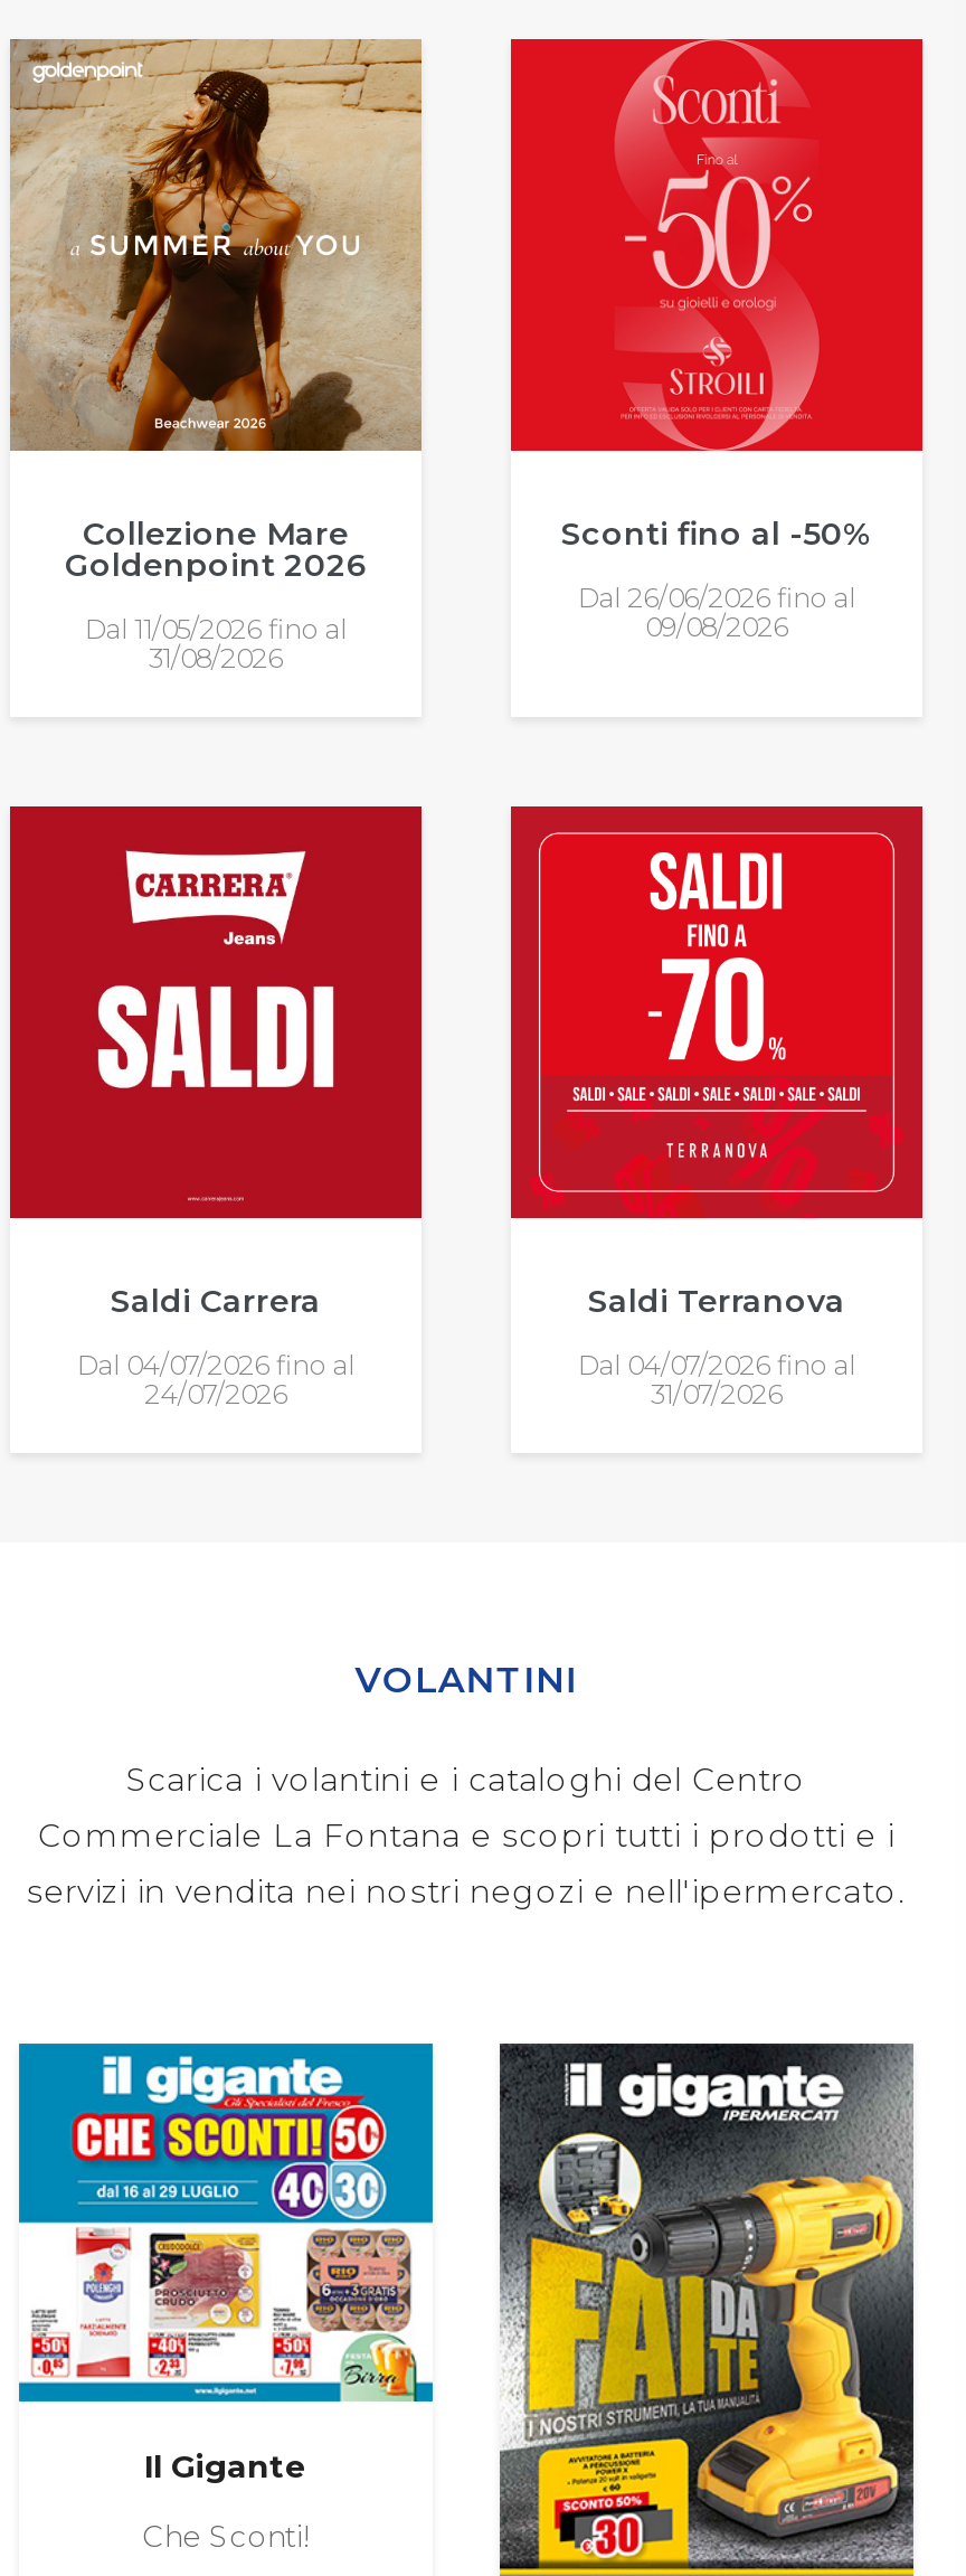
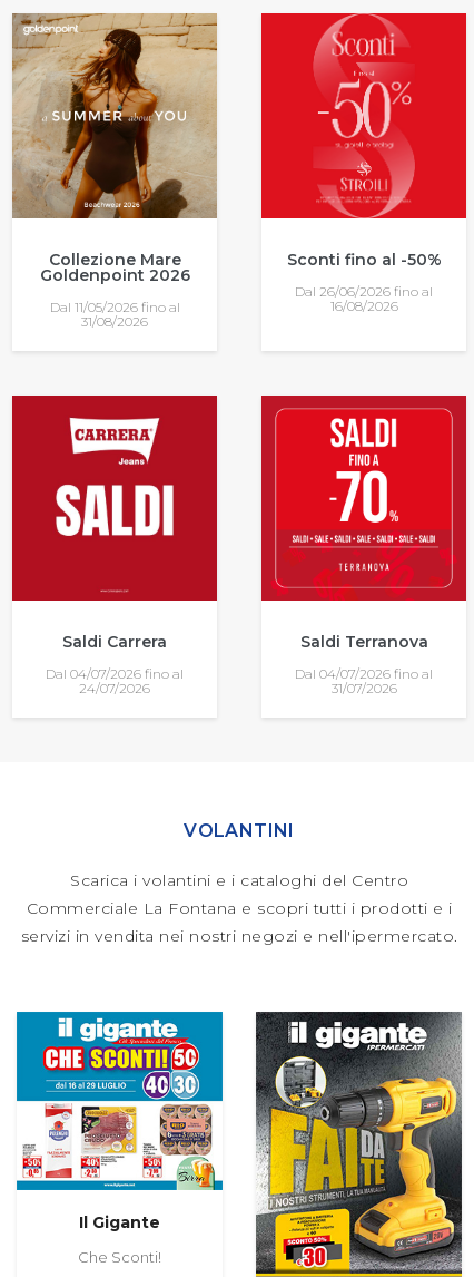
[645,610,788,643] 09/08/2026 -> [330,298,398,314] 16/08/2026

